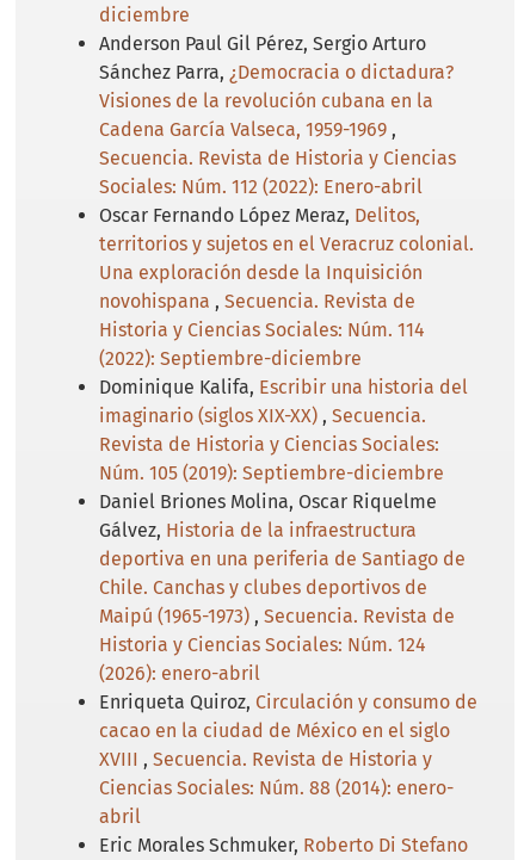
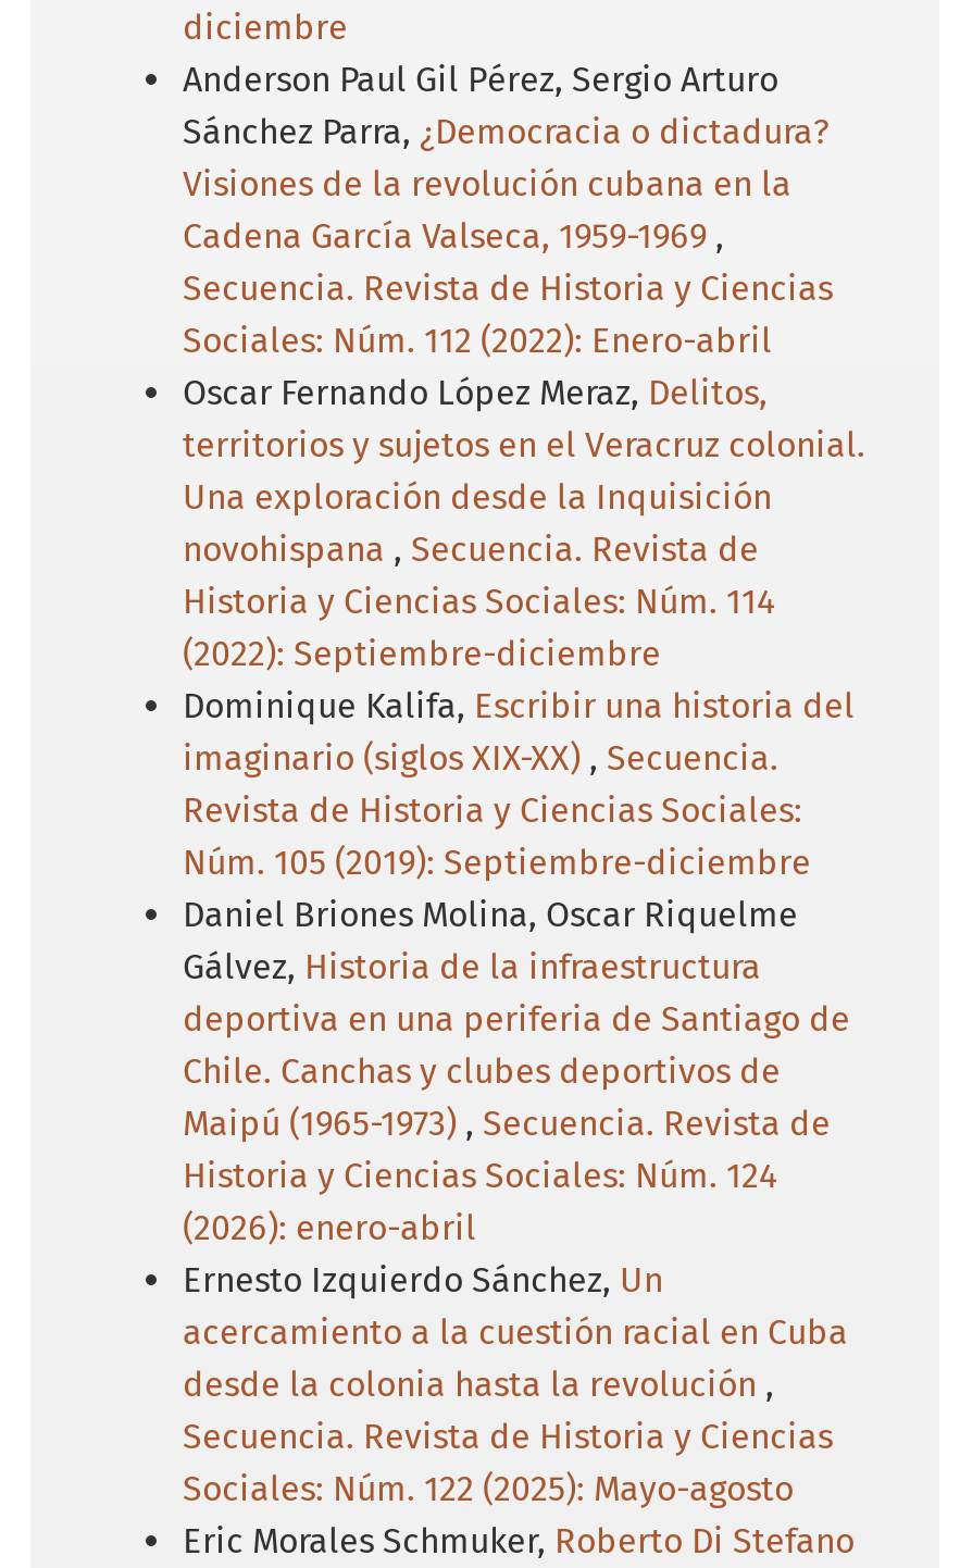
[99,691,477,828] Enriqueta Quiroz, Circulación y consumo de | cacao en la ciudad de México en el siglo | XVIII, Secuencia. Revista de Historia y | Ciencias Sociales: Núm. 88 (2014): enero- | abril -> [183,1259,848,1509] Ernesto Izquierdo Sánchez, Un | acercamiento a la cuestión racial en Cuba | desde la colonia hasta la revolución, | Secuencia. Revista de Historia y Ciencias | Sociales: Núm. 122 (2025): Mayo-agosto

